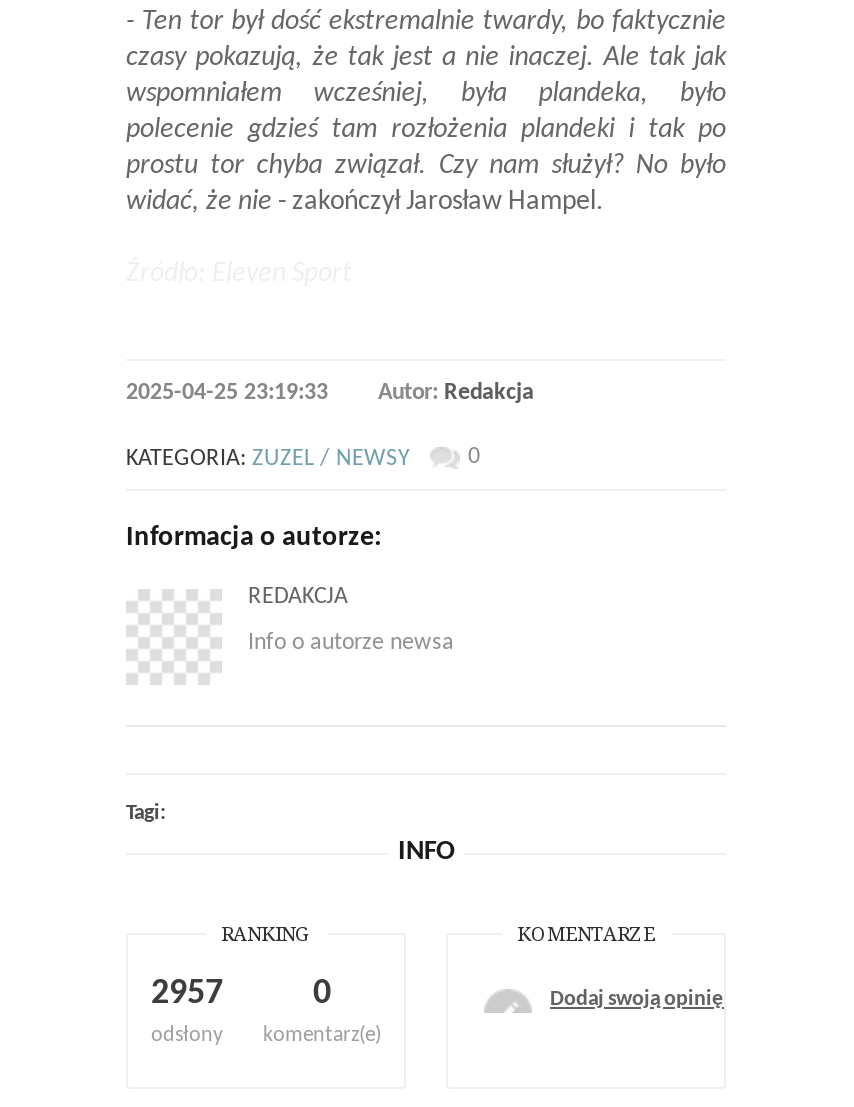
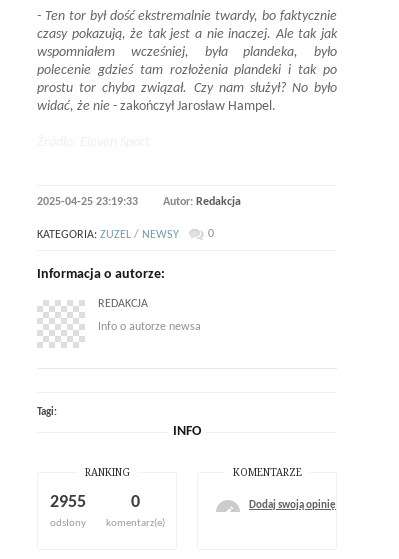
[151,976,223,1014] 2957 -> [49,493,85,512] 2955

